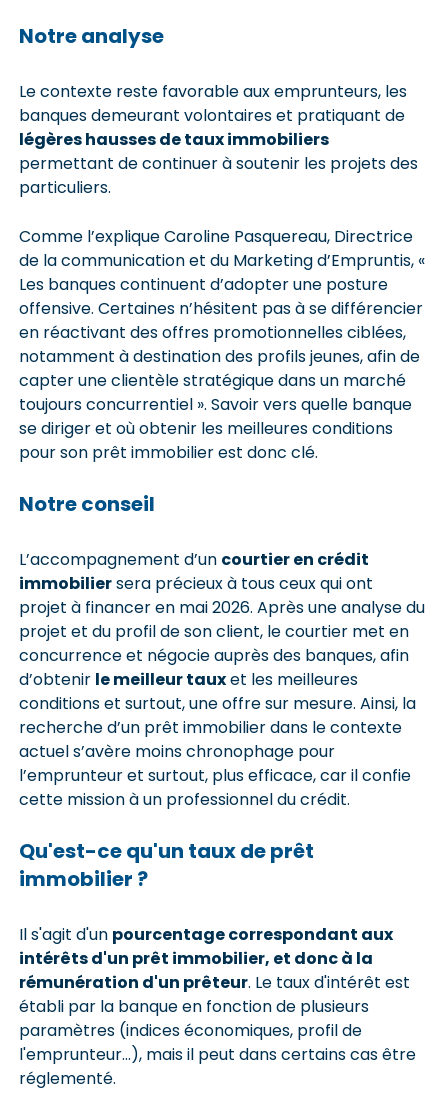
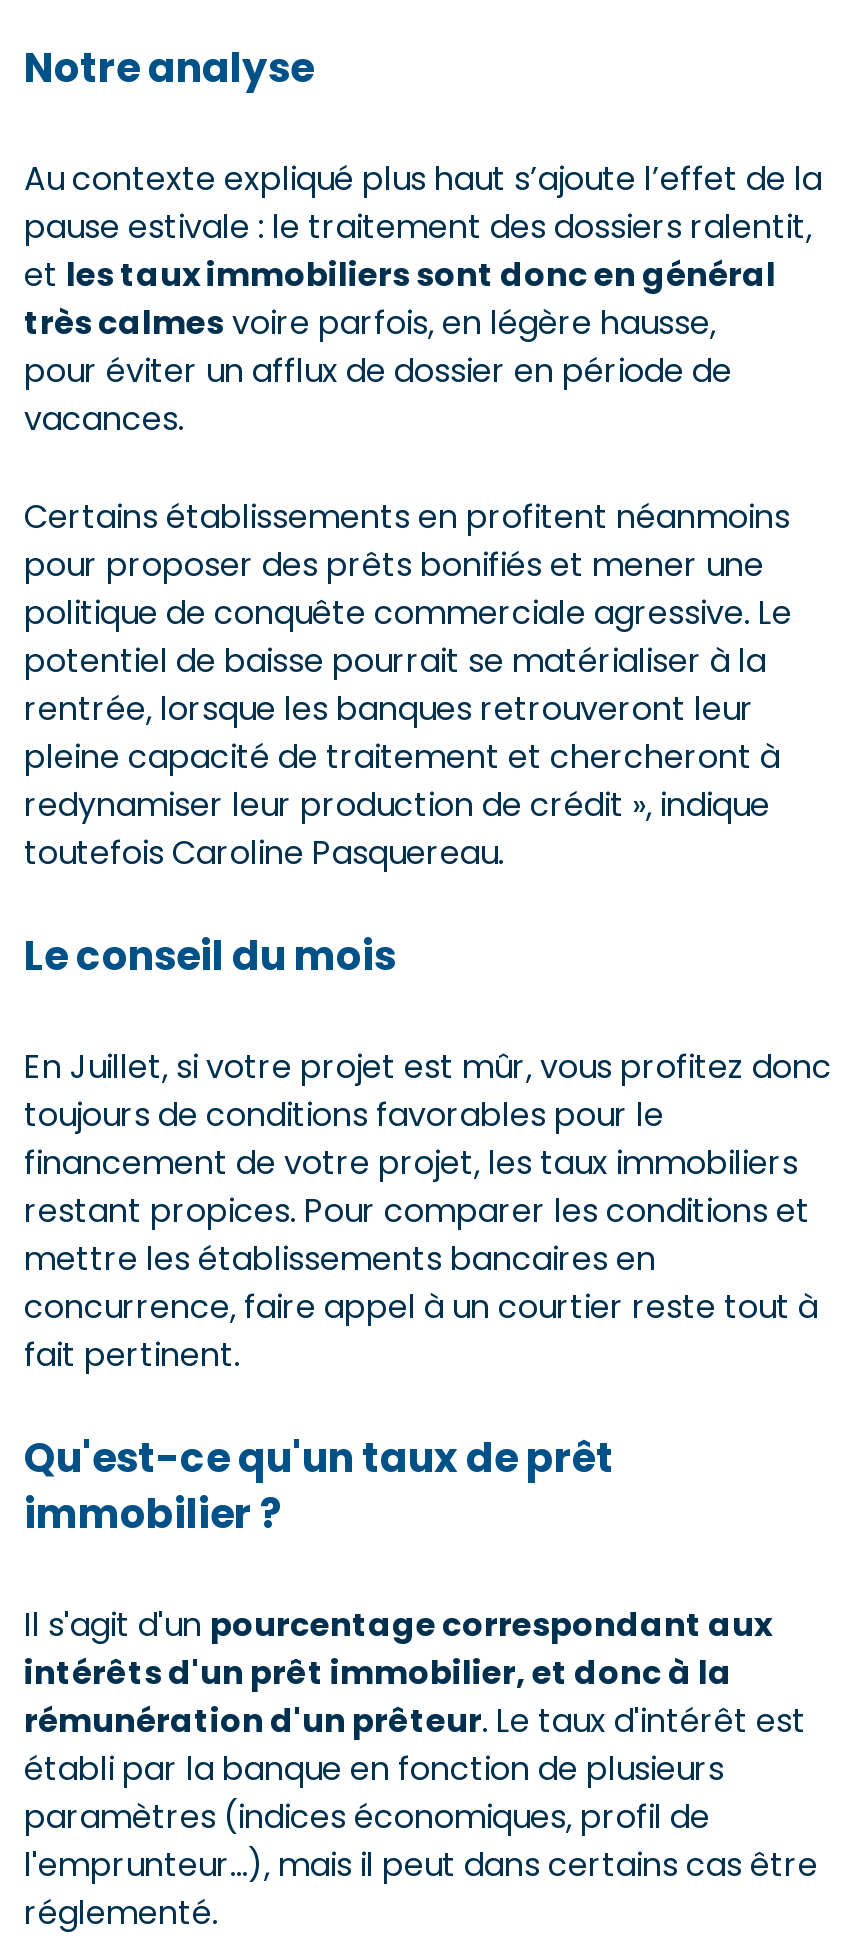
[19,80,418,199] Le contexte reste favorable aux emprunteurs, les | banques demeurant volontaires et pratiquant de | légères hausses de taux immobiliers | permettant de continuer à soutenir les projets des | particuliers. -> [24,157,822,443] Au contexte expliqué plus haut s’ajoute l’effet de la | pause estivale : le traitement des dossiers ralentit, | et les taux immobiliers sont donc en général | très calmes voire parfois, en légère hausse, | pour éviter un afflux de dossier en période de | vacances.
[19,225,425,464] Comme l’explique Caroline Pasquereau, Directrice | de la communication et du Marketing d’Empruntis, « | Les banques continuent d’adopter une posture | offensive. Certaines n’hésitent pas à se différencier | en réactivant des offres promotionnelles ciblées, | notamment à destination des profils jeunes, afin de | capter une clientèle stratégique dans un marché | toujours concurrentiel ». Savoir vers quelle banque | se diriger et où obtenir les meilleures conditions | pour son prêt immobilier est donc clé. -> [24,495,792,877] Certains établissements en profitent néanmoins | pour proposer des prêts bonifiés et mener une | politique de conquête commerciale agressive. Le | potentiel de baisse pourrait se matérialiser à la | rentrée, lorsque les banques retrouveront leur | pleine capacité de traitement et chercheront à | redynamiser leur production de crédit », indique | toutefois Caroline Pasquereau.
[19,490,155,518] Notre conseil -> [24,929,396,985] Le conseil du mois
[19,548,425,811] L’accompagnement d’un courtier en crédit | immobilier sera précieux à tous ceux qui ont | projet à financer en mai 2026. Après une analyse du | projet et du profil de son client, le courtier met en | concurrence et négocie auprès des banques, afin | d’obtenir le meilleur taux et les meilleures | conditions et surtout, une offre sur mesure. Ainsi, la | recherche d’un prêt immobilier dans le contexte | actuel s’avère moins chronophage pour | l’emprunteur et surtout, plus efficace, car il confie | cette mission à un professionnel du crédit. -> [24,1045,832,1379] En Juillet, si votre projet est mûr, vous profitez donc | toujours de conditions favorables pour le | financement de votre projet, les taux immobiliers | restant propices. Pour comparer les conditions et | mettre les établissements bancaires en | concurrence, faire appel à un courtier reste tout à | fait pertinent.

